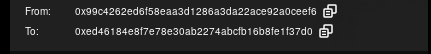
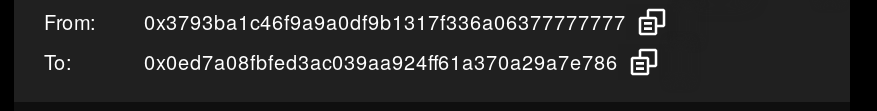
[75,3,317,17] 0x99c4262ed6f58eaa3d1286a3da22ace92a0ceef6 -> [144,7,626,35] 0x3793ba1c46f9a9a0df9b1317f336a06377777777
[75,23,313,37] 0xed46184e8f7e78e30ab2274abcfb16b8fe1f37d0 -> [144,47,618,75] 0x0ed7a08fbfed3ac039aa924ff61a370a29a7e786

